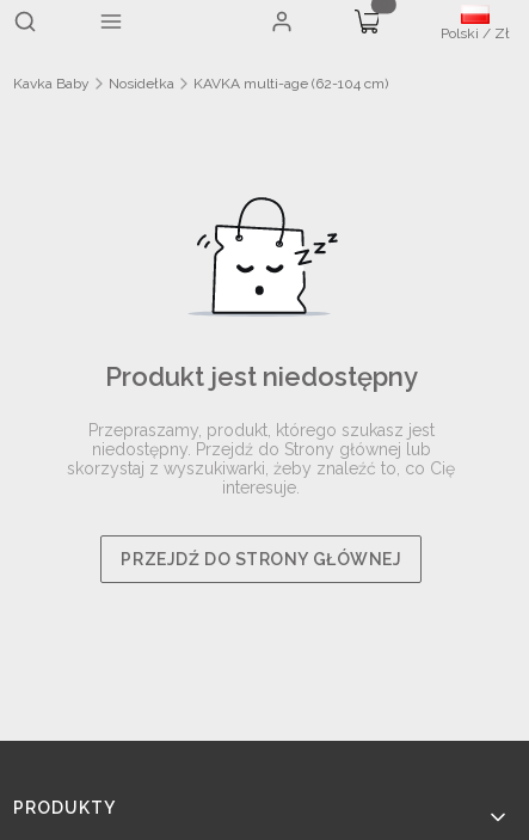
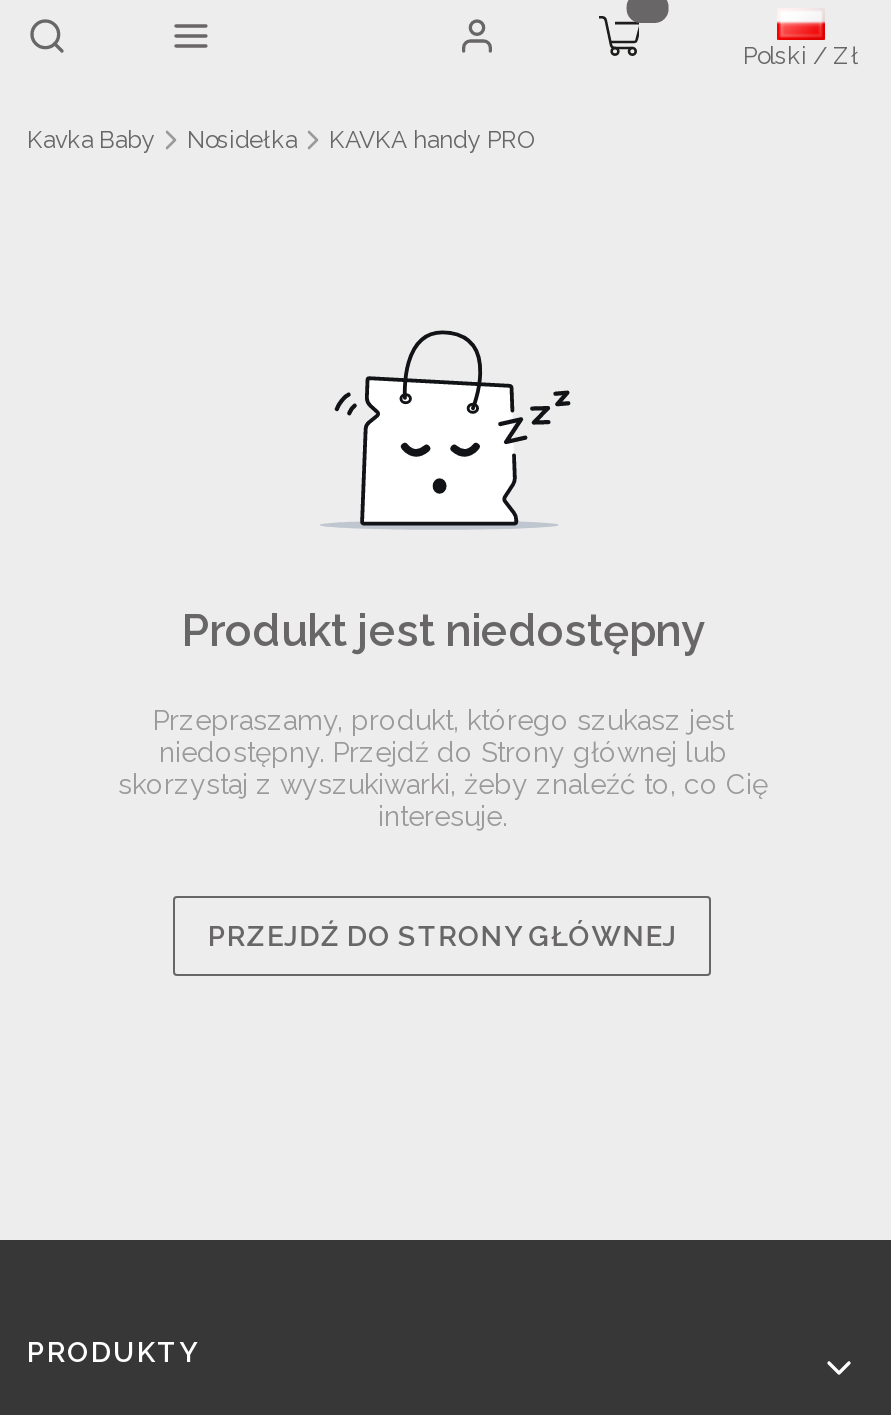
[193,75,388,92] KAVKA multi-age (62-104 cm) -> [329,126,533,154] KAVKA handy PRO

